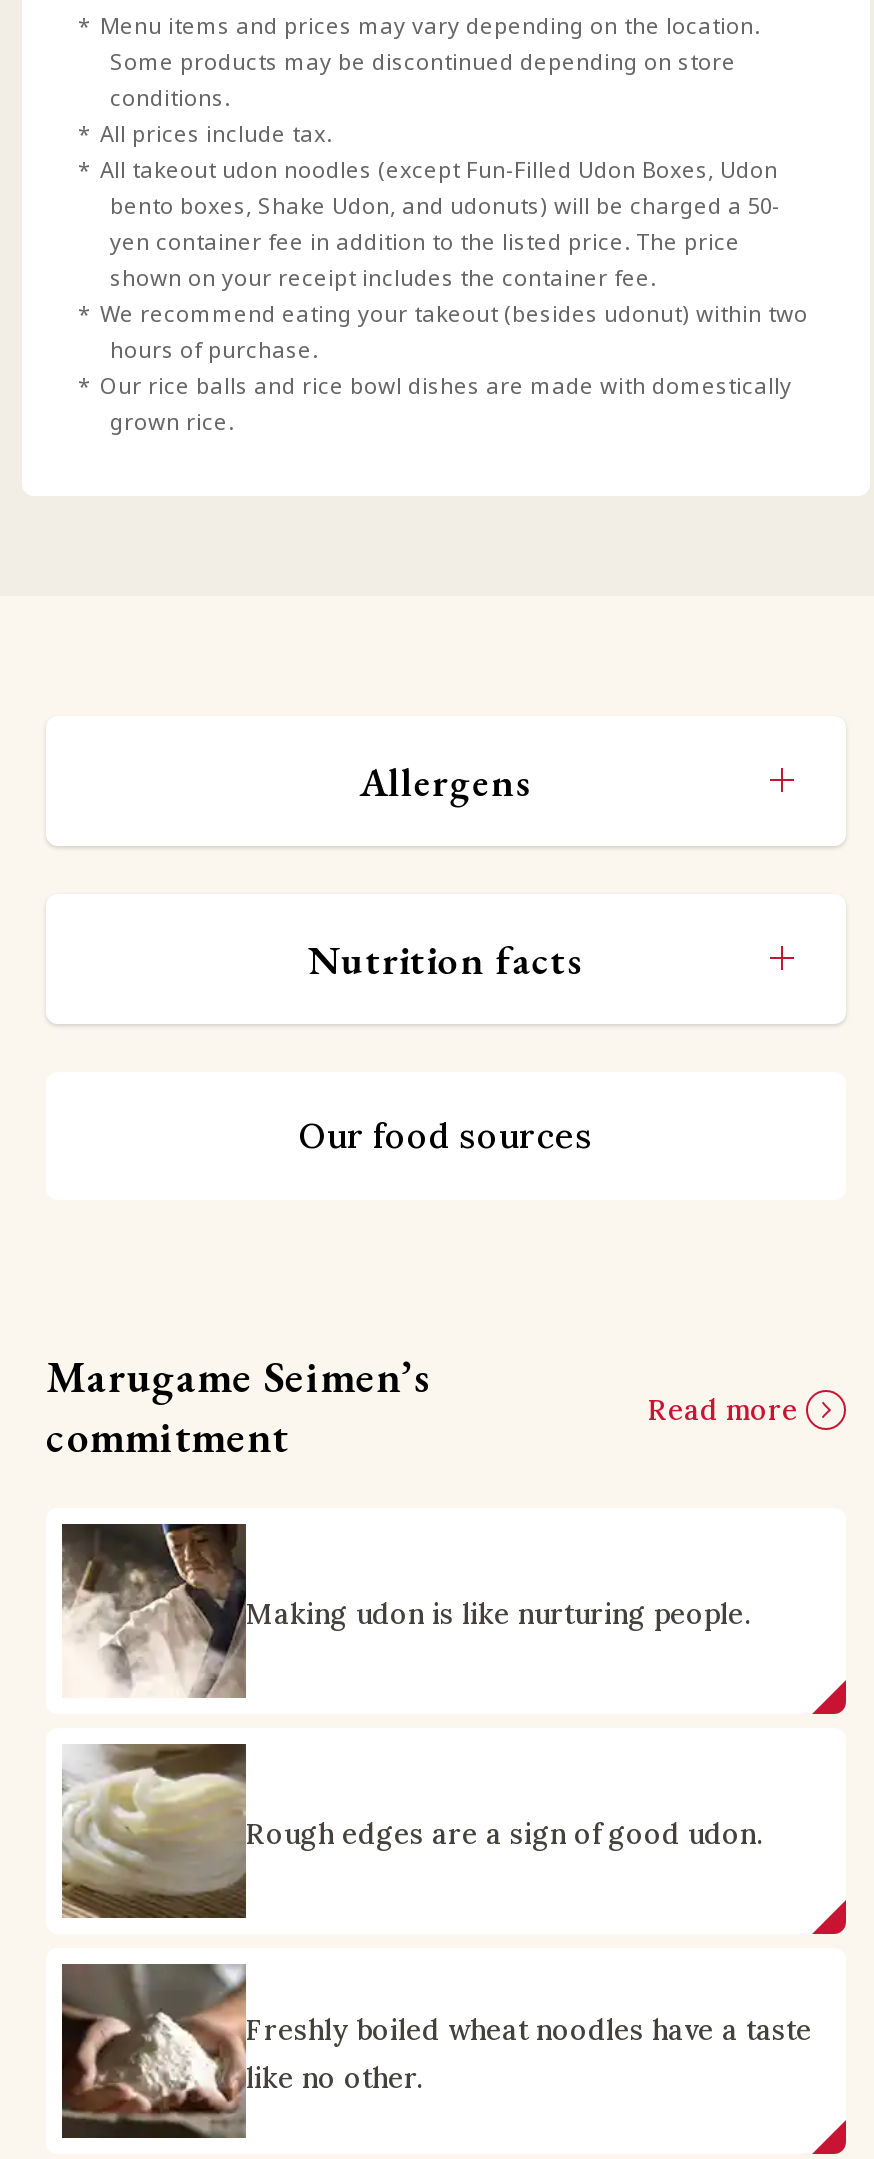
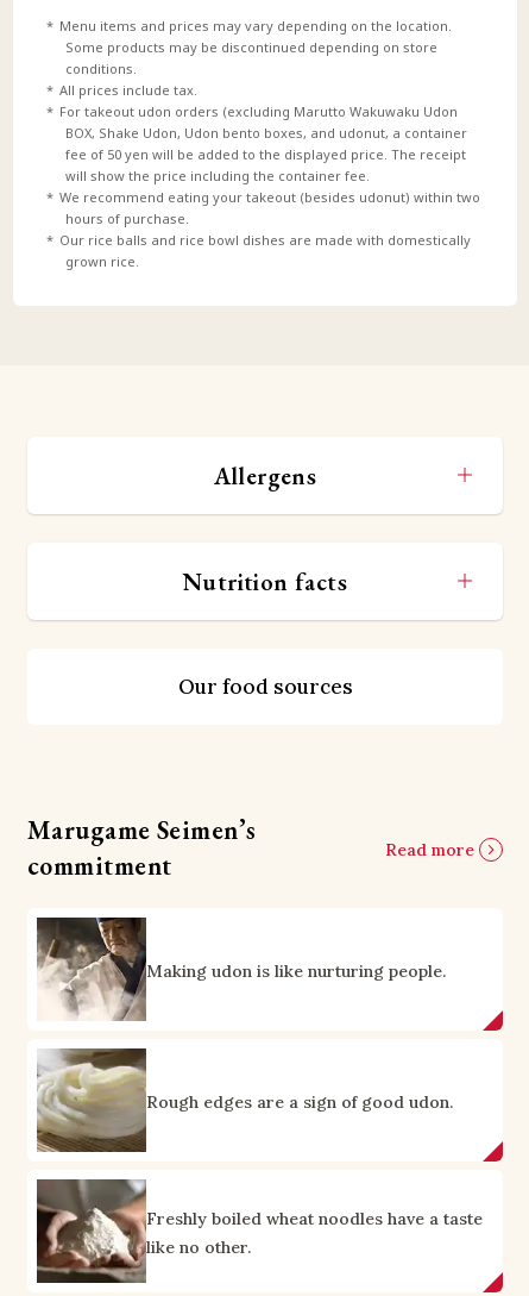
[100,155,780,293] All takeout udon noodles (except Fun-Filled Udon Boxes, Udon | bento boxes, Shake Udon, and udonuts) will be charged a 50- | yen container fee in addition to the listed price. The price | shown on your receipt includes the container fee. -> [59,103,467,185] For takeout udon orders (excluding Marutto Wakuwaku Udon | BOX, Shake Udon, Udon bento boxes, and udonut, a container | fee of 50 yen will be added to the displayed price. The receipt | will show the price including the container fee.

